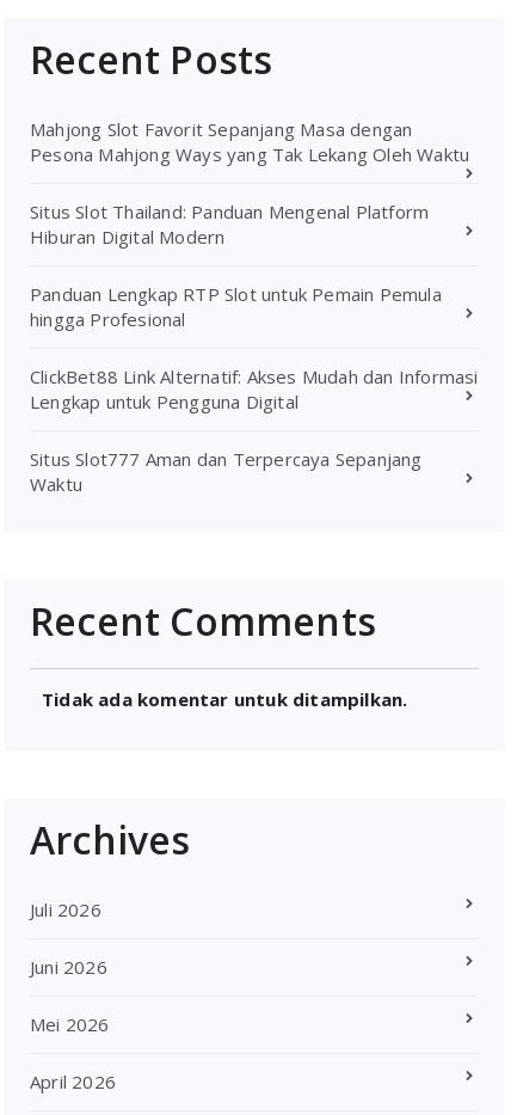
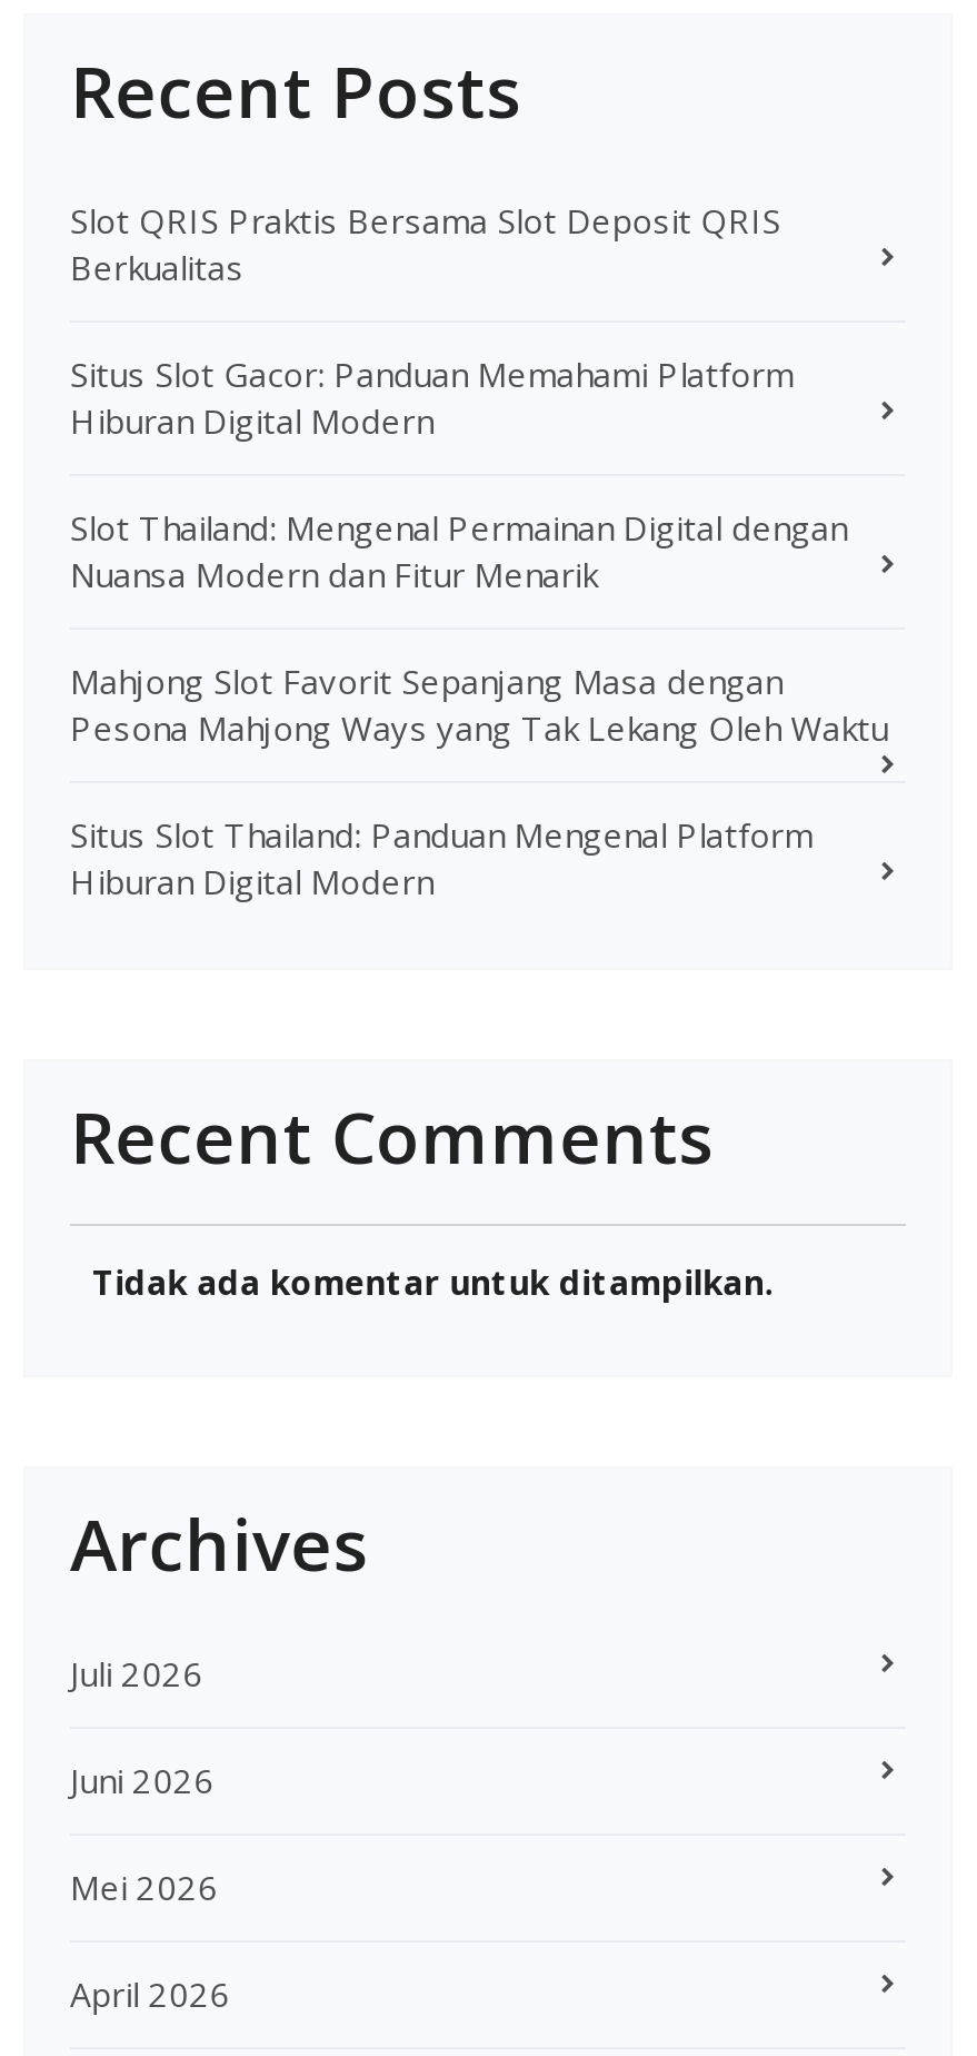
none -> [70,197,847,595] Slot QRIS Praktis Bersama Slot Deposit QRIS | Berkualitas | Situs Slot Gacor: Panduan Memahami Platform | Hiburan Digital Modern | Slot Thailand: Mengenal Permainan Digital dengan | Nuansa Modern dan Fitur Menarik
moved [30,117,469,248] -> [70,658,889,903]: Mahjong Slot Favorit Sepanjang Masa dengan | Pesona Mahjong Ways yang Tak Lekang Oleh Waktu | Situs Slot Thailand: Panduan Mengenal Platform | Hiburan Digital Modern
[30,282,478,495] Panduan Lengkap RTP Slot untuk Pemain Pemula | hingga Profesional | ClickBet88 Link Alternatif: Akses Mudah dan Informasi | Lengkap untuk Pengguna Digital | Situs Slot777 Aman dan Terpercaya Sepanjang | Waktu -> none

